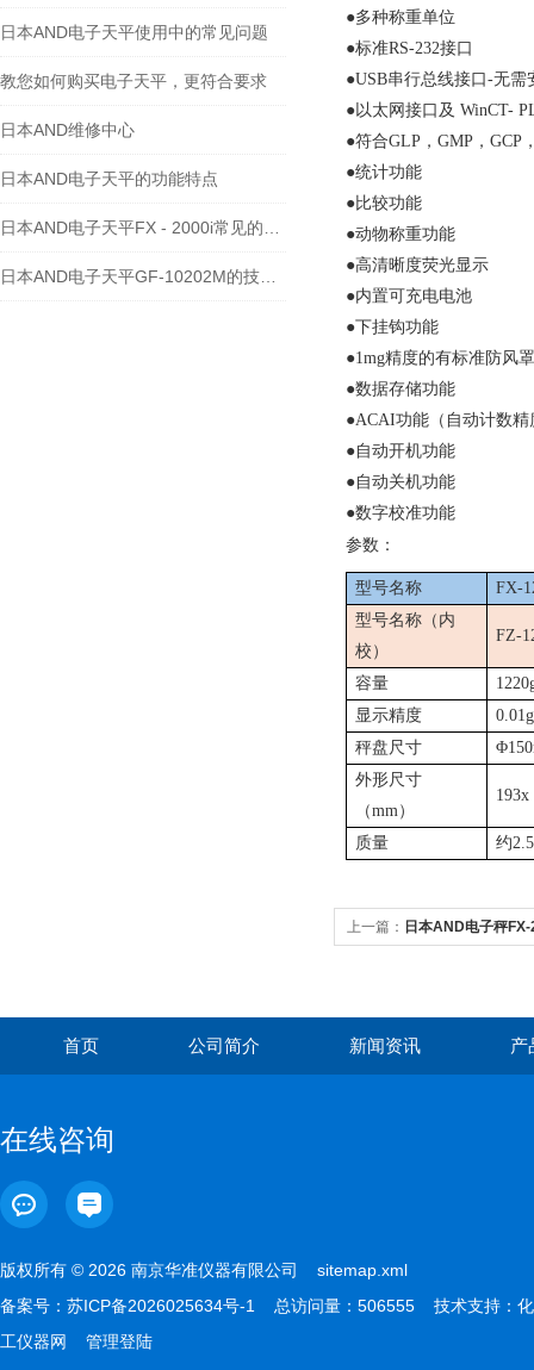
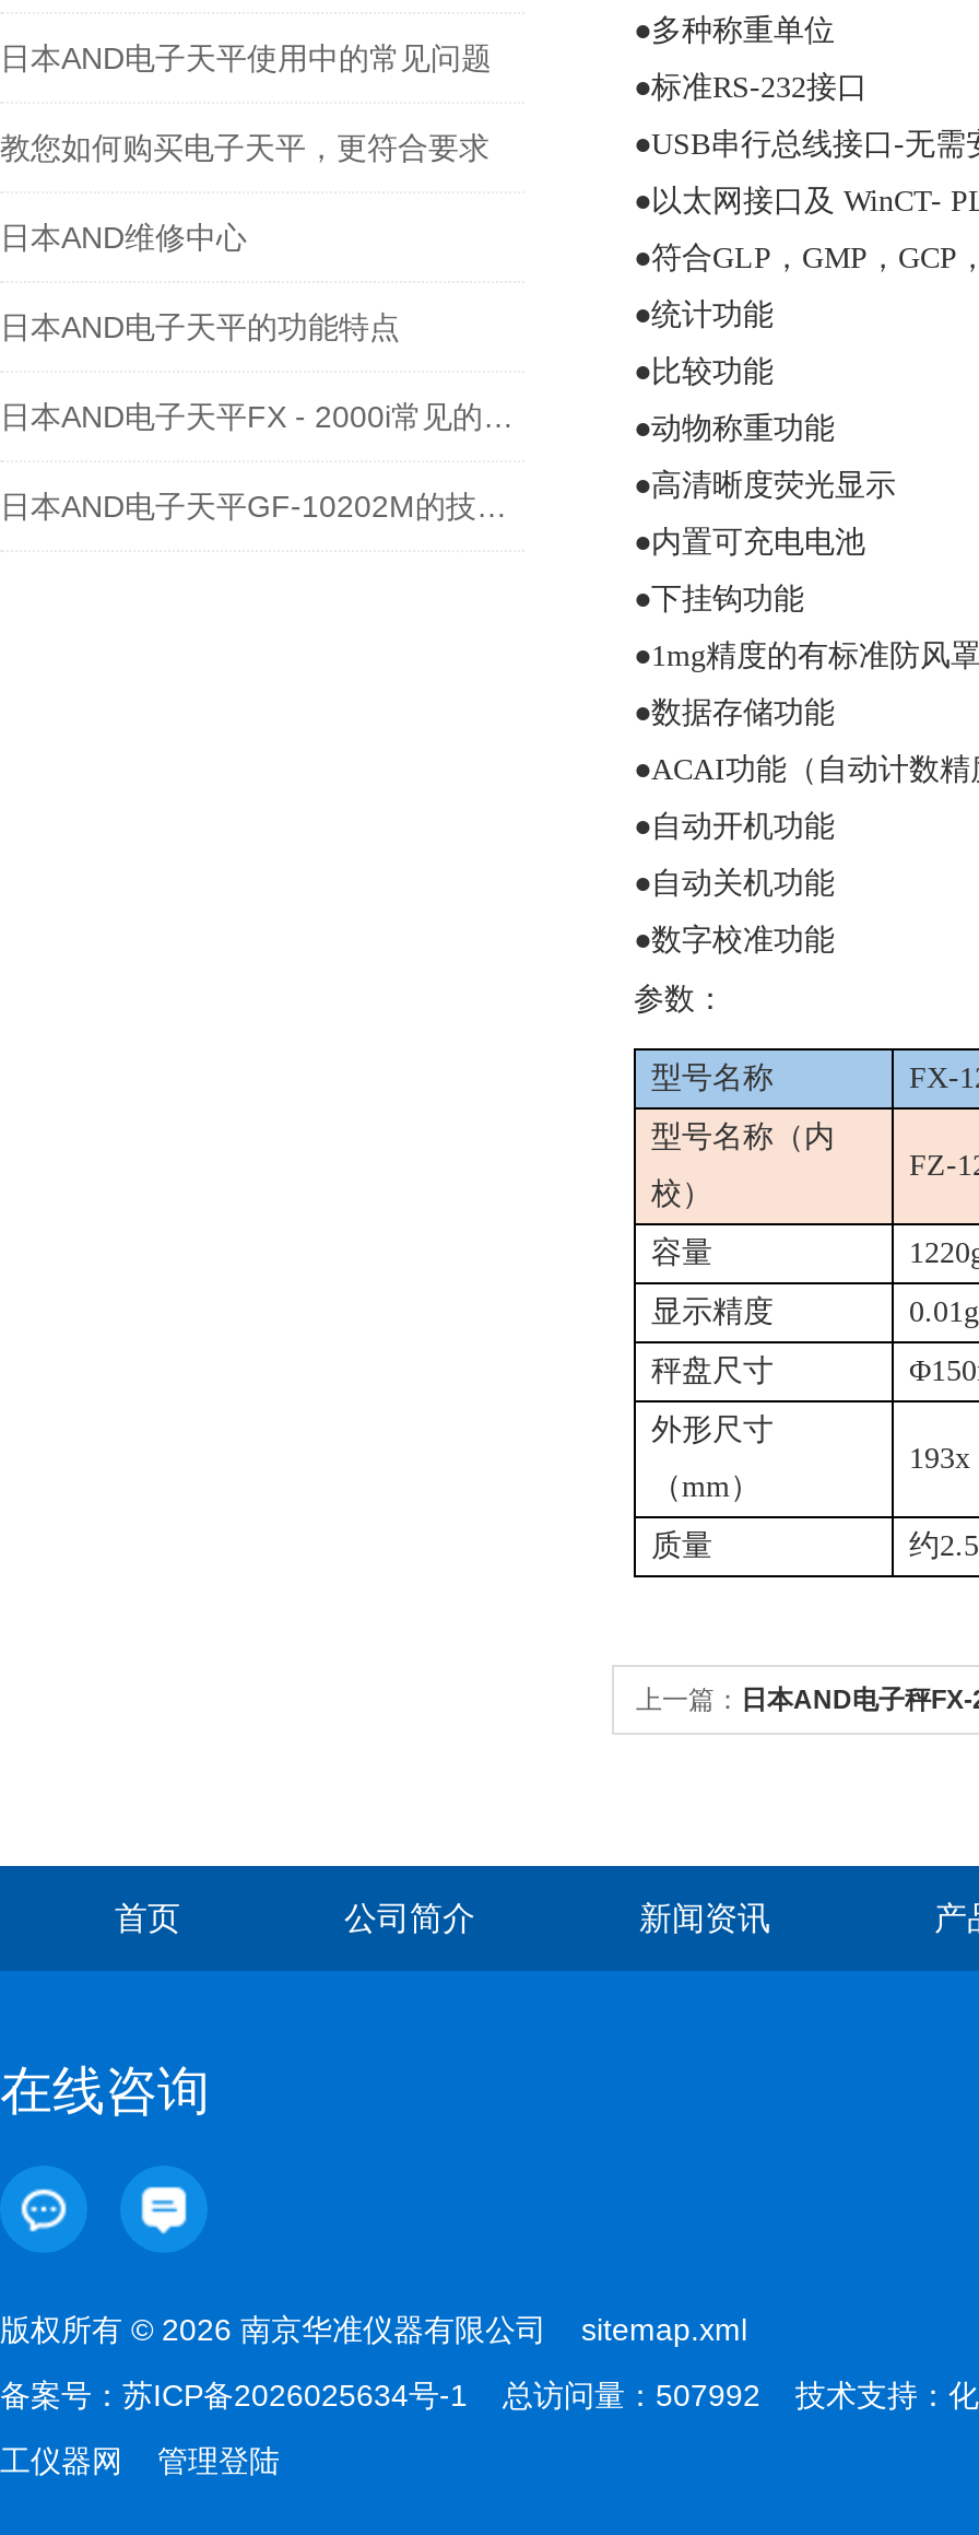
[0,1296,534,1315] 备案号：苏ICP备2026025634号-1总访问量：506555 技术支持：化 -> [0,2378,979,2413] 备案号：苏ICP备2026025634号-1总访问量：507992 技术支持：化

